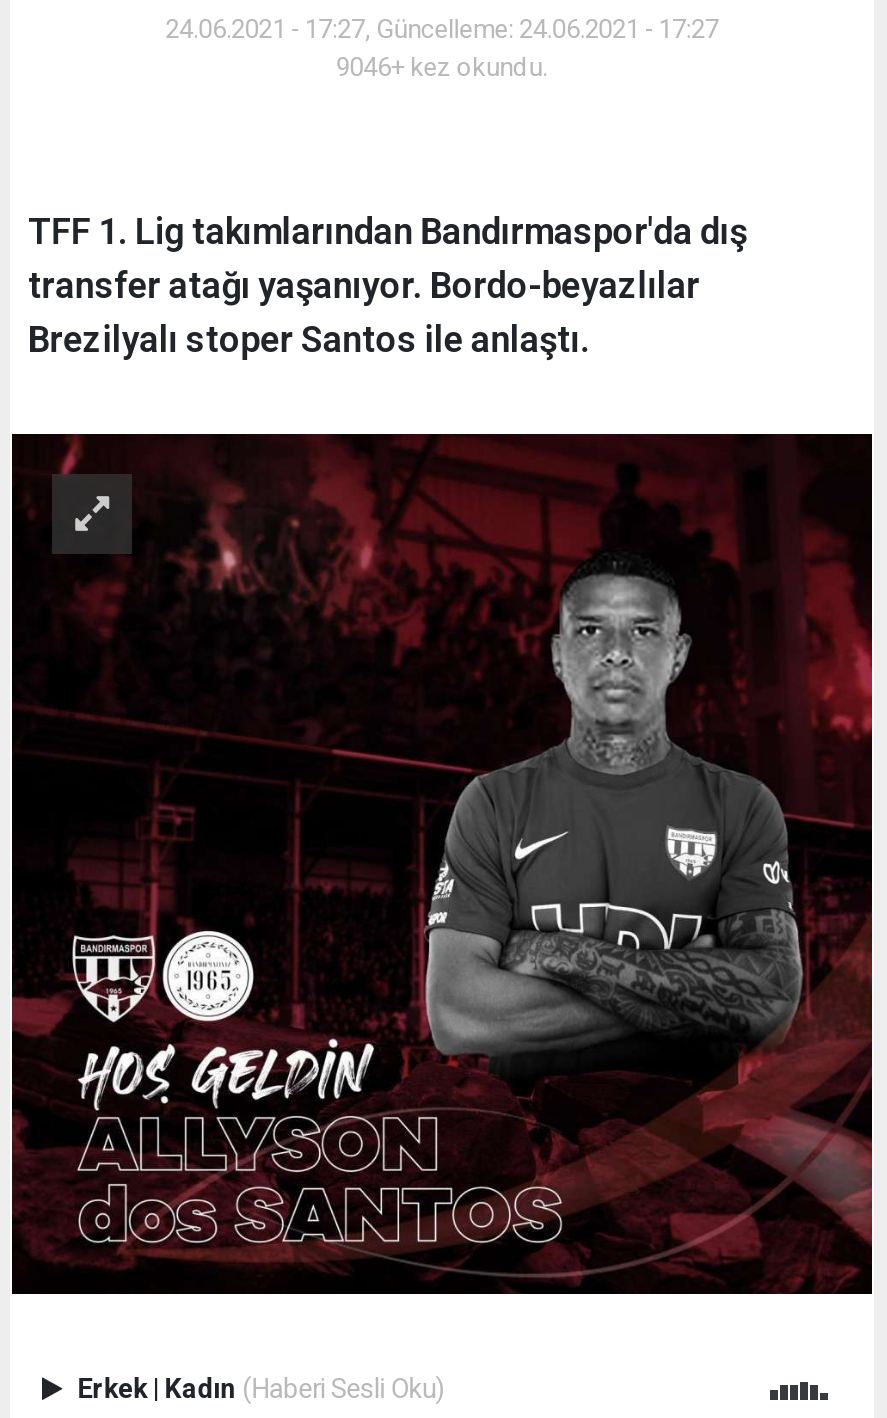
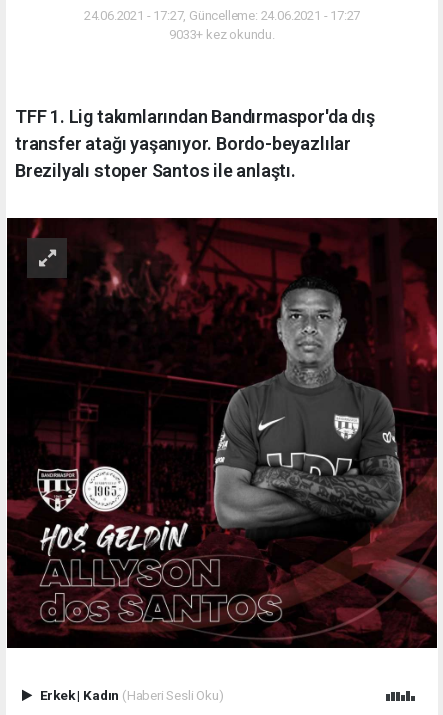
[336,52,548,82] 9046+ kez okundu. -> [169,27,275,42] 9033+ kez okundu.

